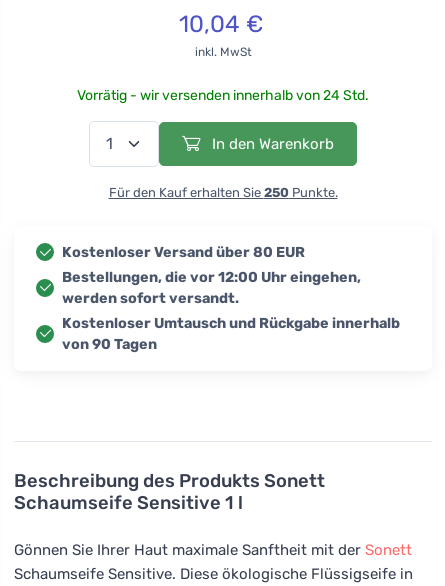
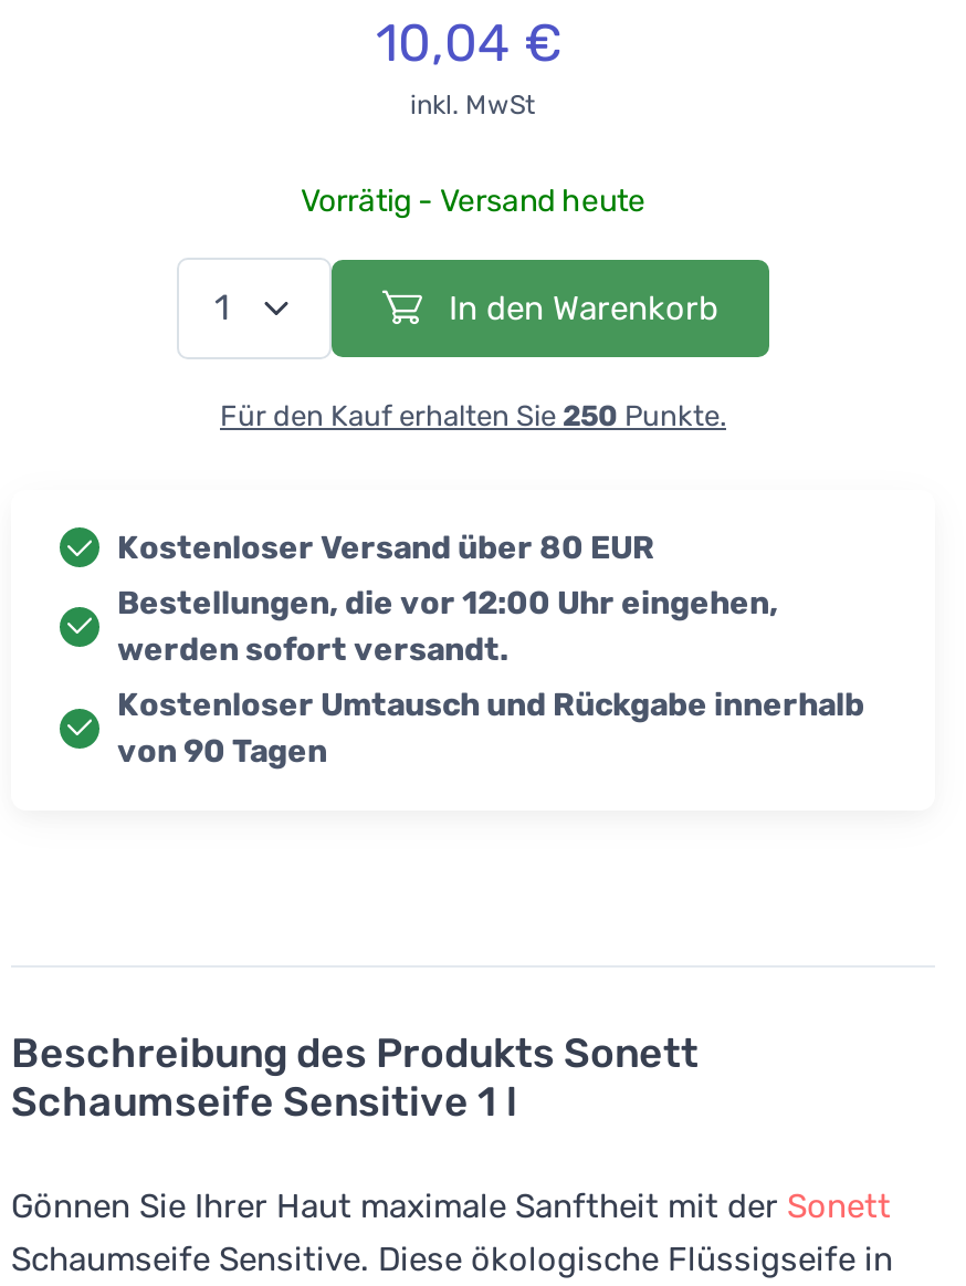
[77,87,369,104] Vorrätig - wir versenden innerhalb von 24 Std. -> [301,182,645,219] Vorrätig - Versand heute

